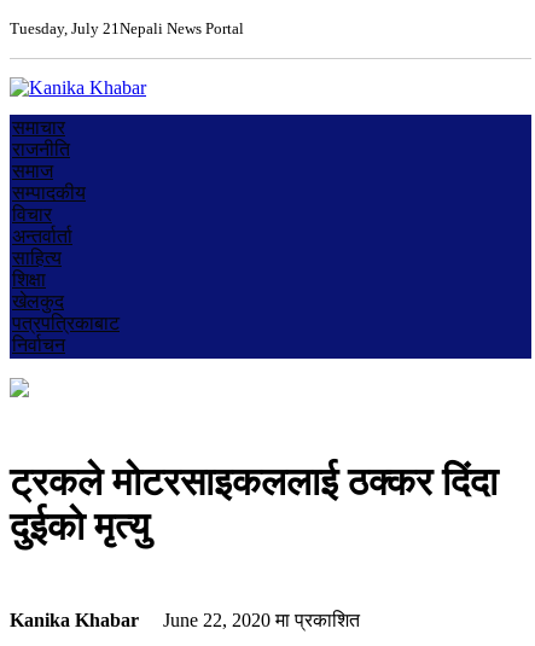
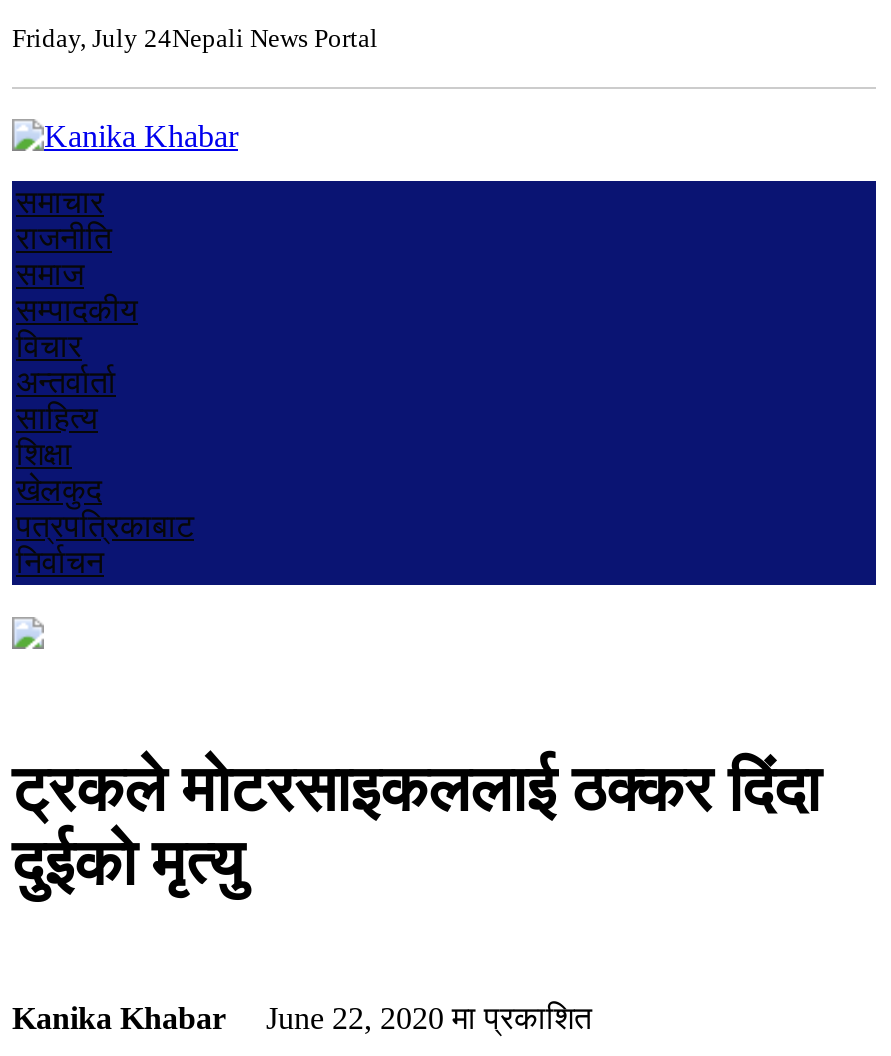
[10,19,244,37] Tuesday, July 21Nepali News Portal -> [12,23,378,53] Friday, July 24Nepali News Portal

